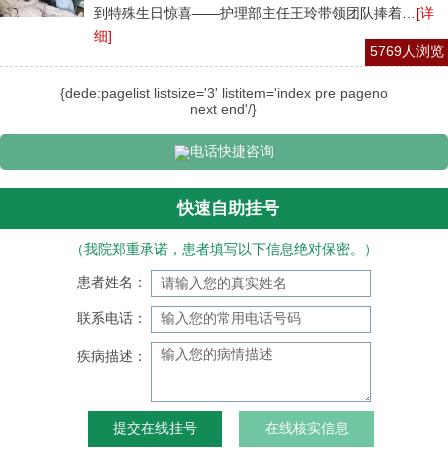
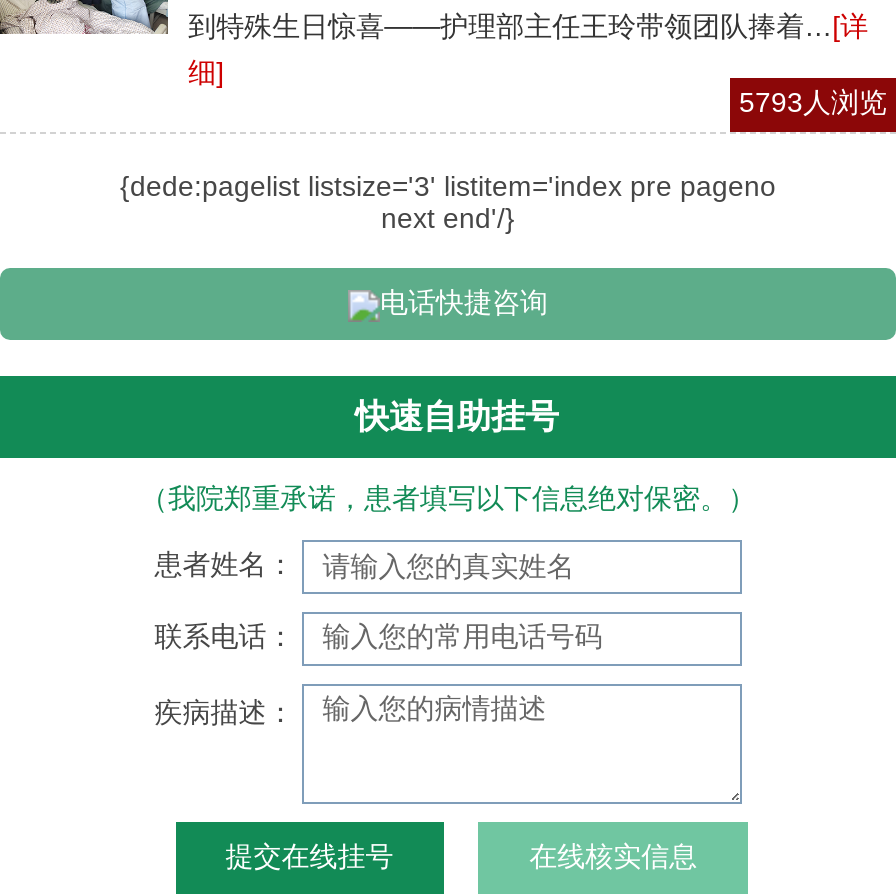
[369,43,443,59] 5769人浏览 -> [739,86,887,118] 5793人浏览

